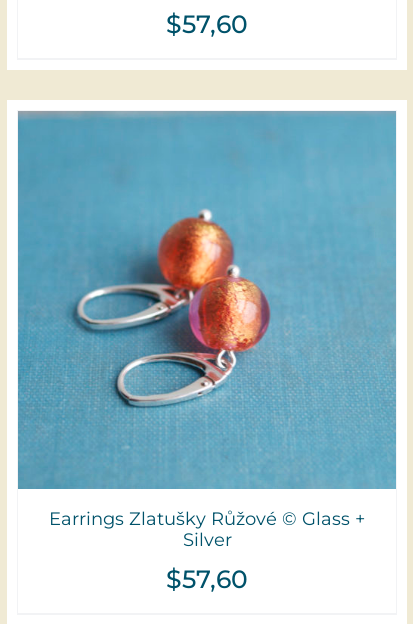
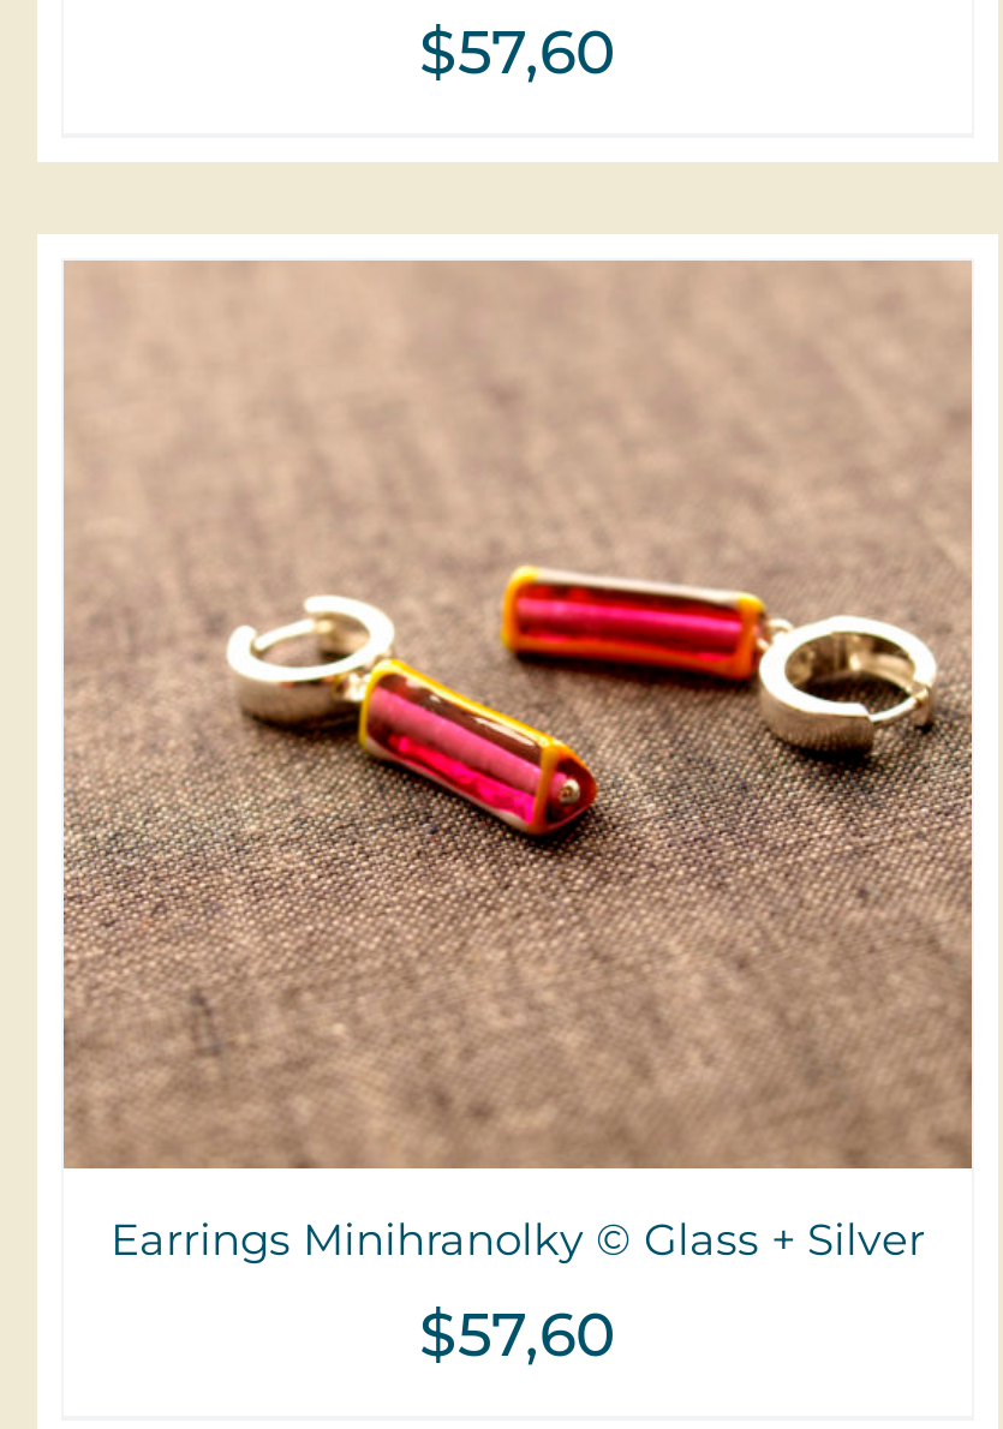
[17,110,397,551] [image] | Earrings Zlatušky Růžové © Glass + | Silver -> [61,259,974,1266] [image] | Earrings Minihranolky © Glass + Silver

